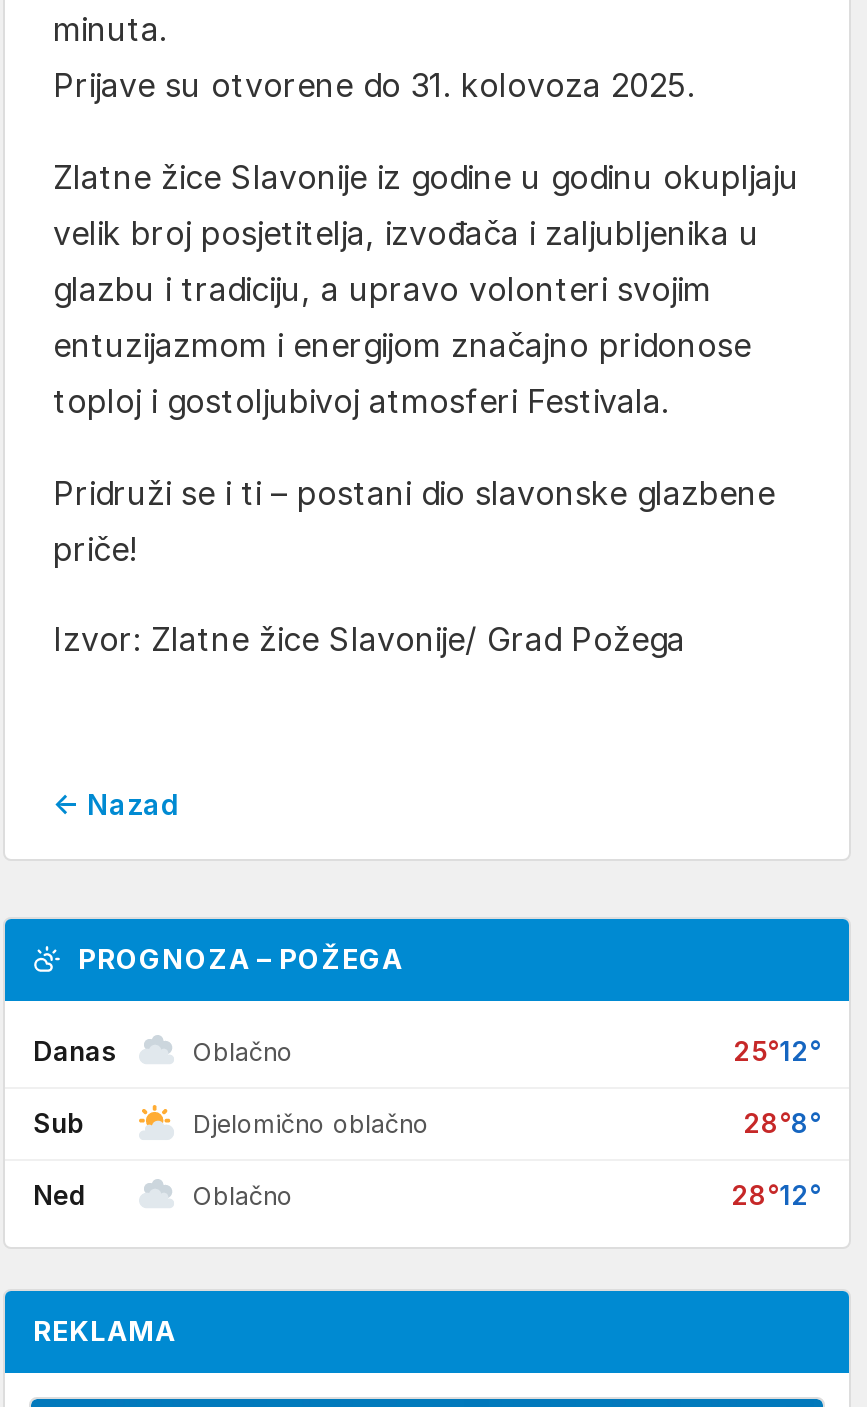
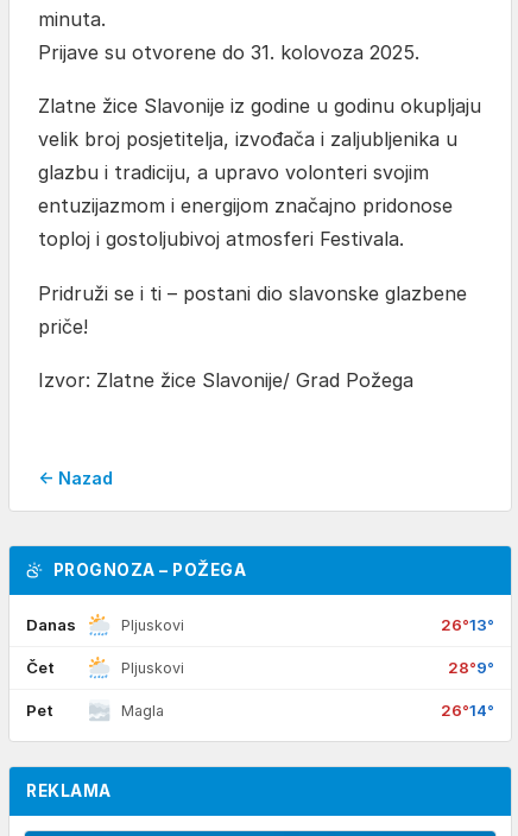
[193,1035,821,1067] Oblačno | 25°12° -> [121,615,494,634] Pljuskovi | 26°13°
[33,1107,821,1139] Sub | Djelomično oblačno | 28°8° -> [26,658,494,677] Čet | Pljuskovi | 28°9°
[33,1179,821,1211] Ned | Oblačno | 28°12° -> [26,701,494,720] Pet | Magla | 26°14°

